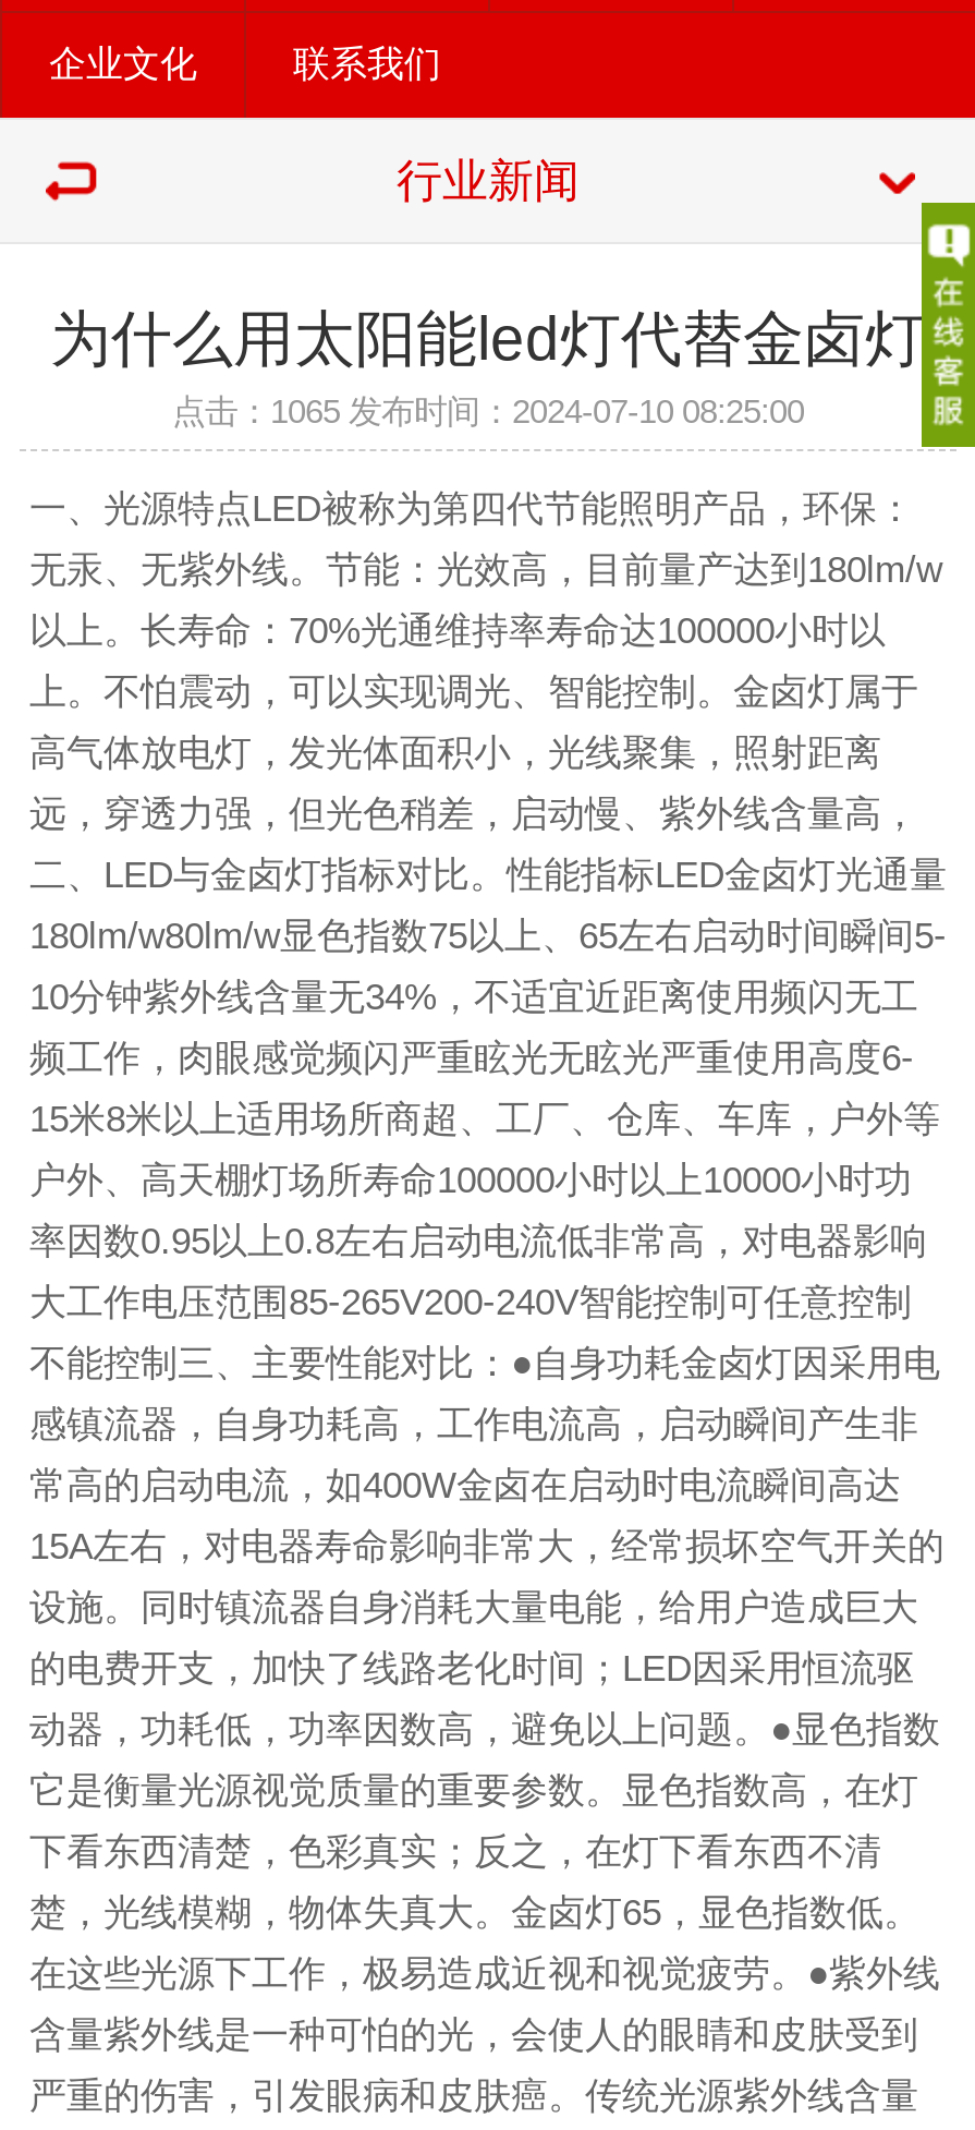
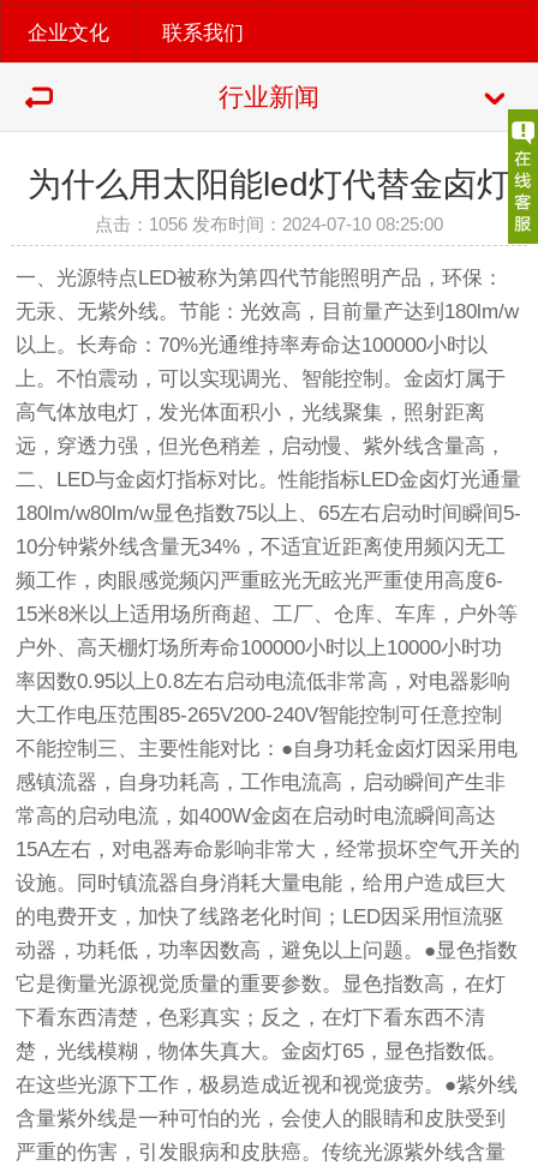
[172,392,804,429] 点击：1065 发布时间：2024-07-10 08:25:00 -> [95,214,443,234] 点击：1056 发布时间：2024-07-10 08:25:00

